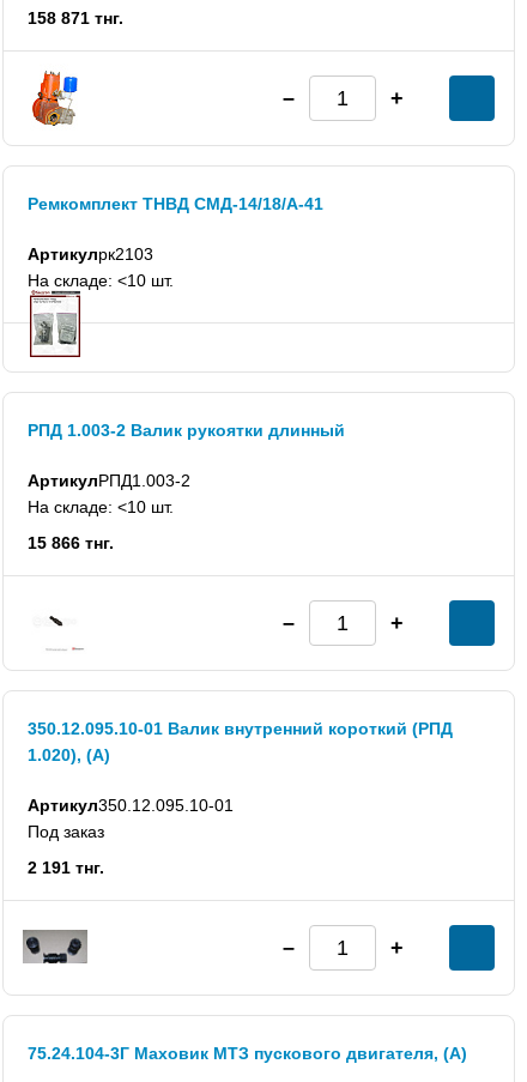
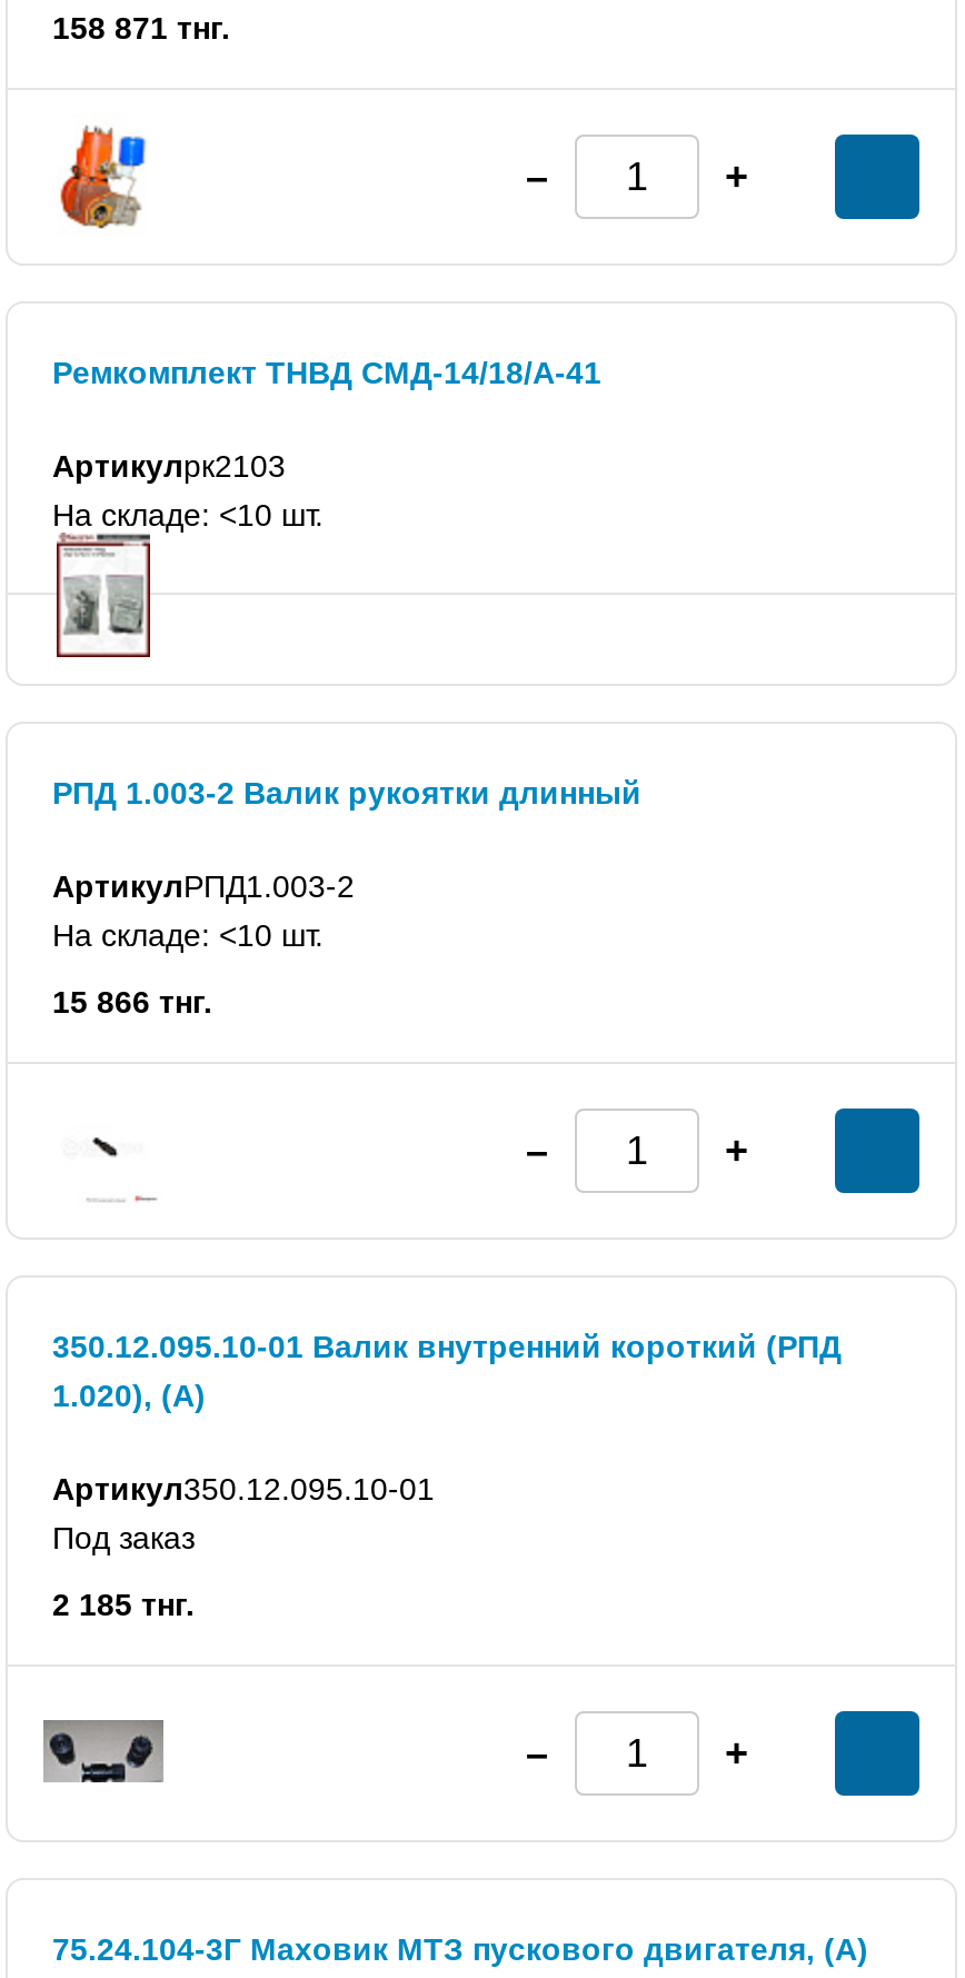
[28,858,104,877] 2 191 тнг. -> [52,1587,195,1622] 2 185 тнг.

